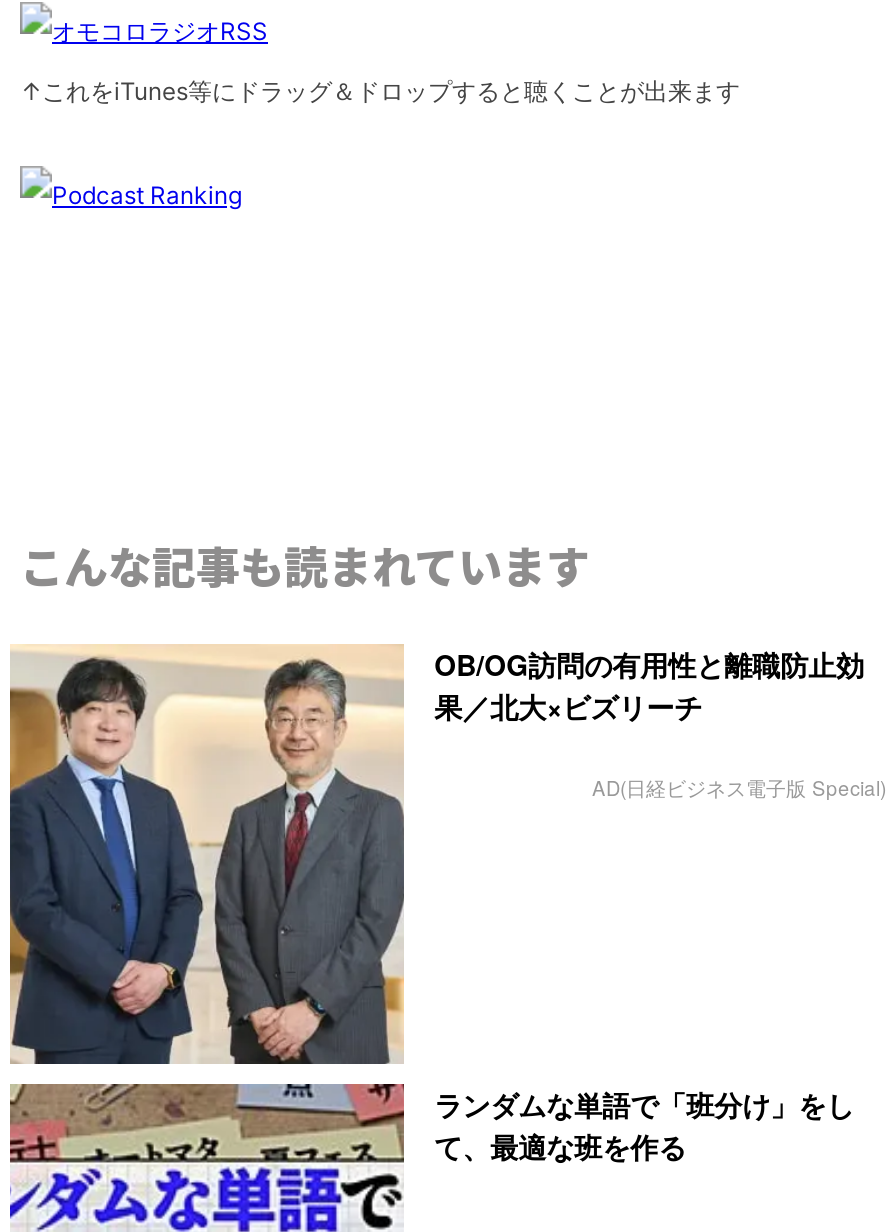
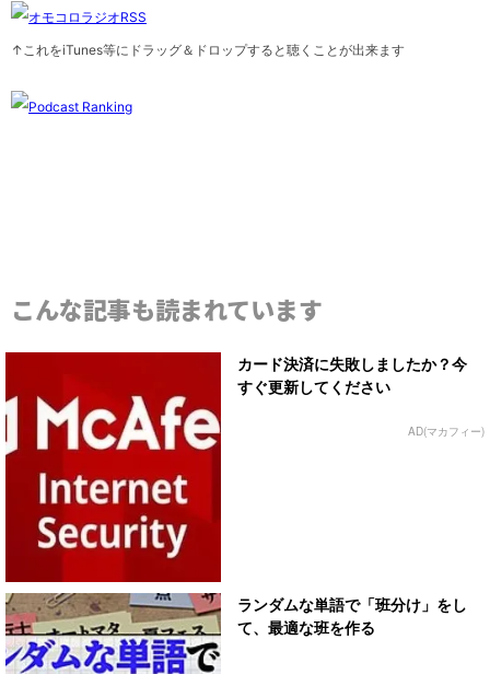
[8,644,864,1066] [image] | OB/OG訪問の有用性と離職防止効 | 果／北大×ビズリーチ -> [4,351,467,583] [image] | カード決済に失敗しましたか？今 | すぐ更新してください
[592,774,886,802] AD(日経ビジネス電子版 Special) -> [408,423,485,439] AD(マカフィー)

